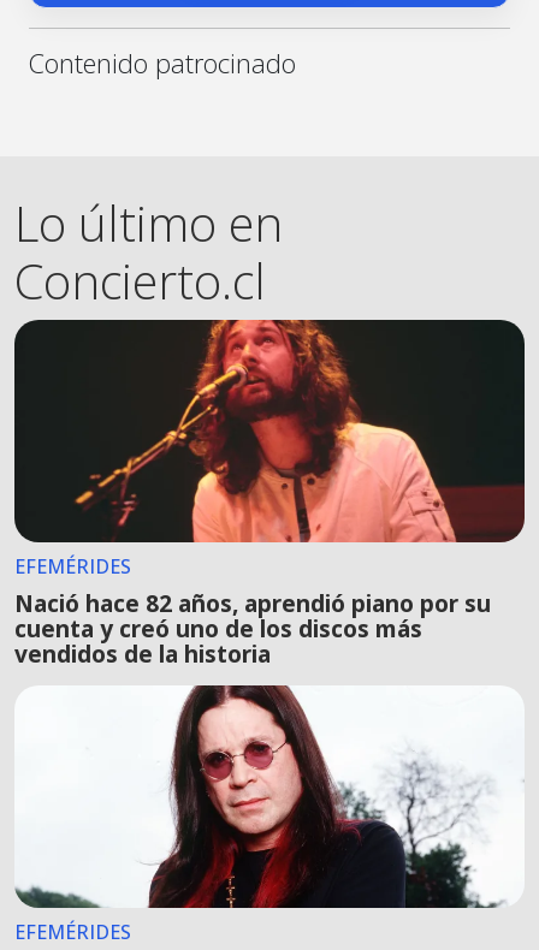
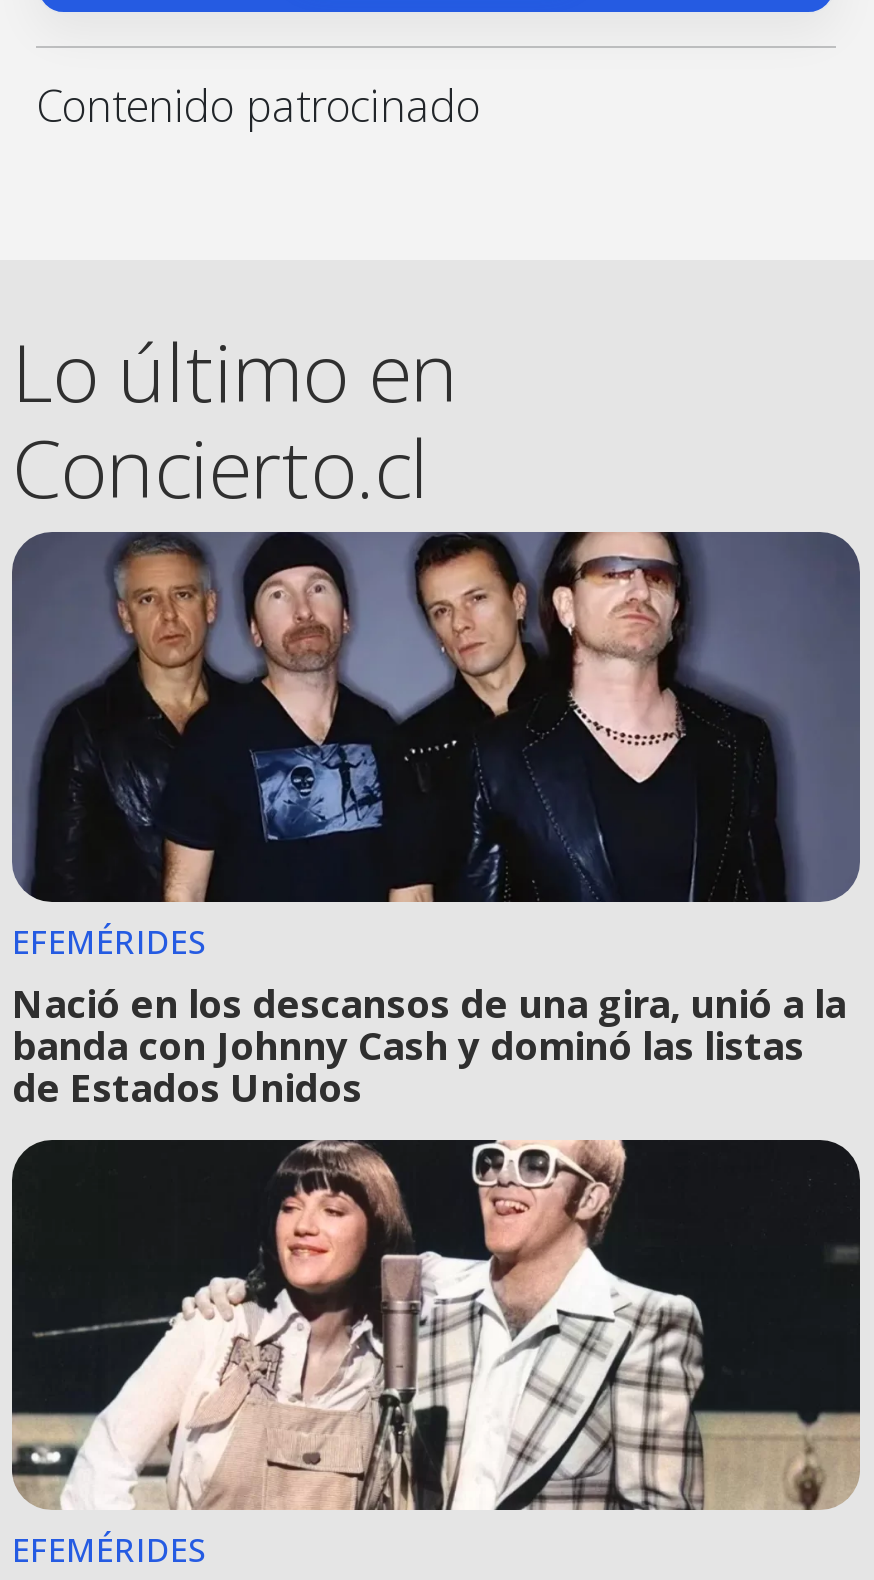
[13,319,525,670] [image] | Nació hace 82 años, aprendió piano por su | cuenta y creó uno de los discos más | vendidos de la historia -> [10,530,860,1114] [image] | Nació en los descansos de una gira, unió a la | banda con Johnny Cash y dominó las listas | de Estados Unidos
[14,684,525,909] [image] -> [10,1138,862,1512] [image]

